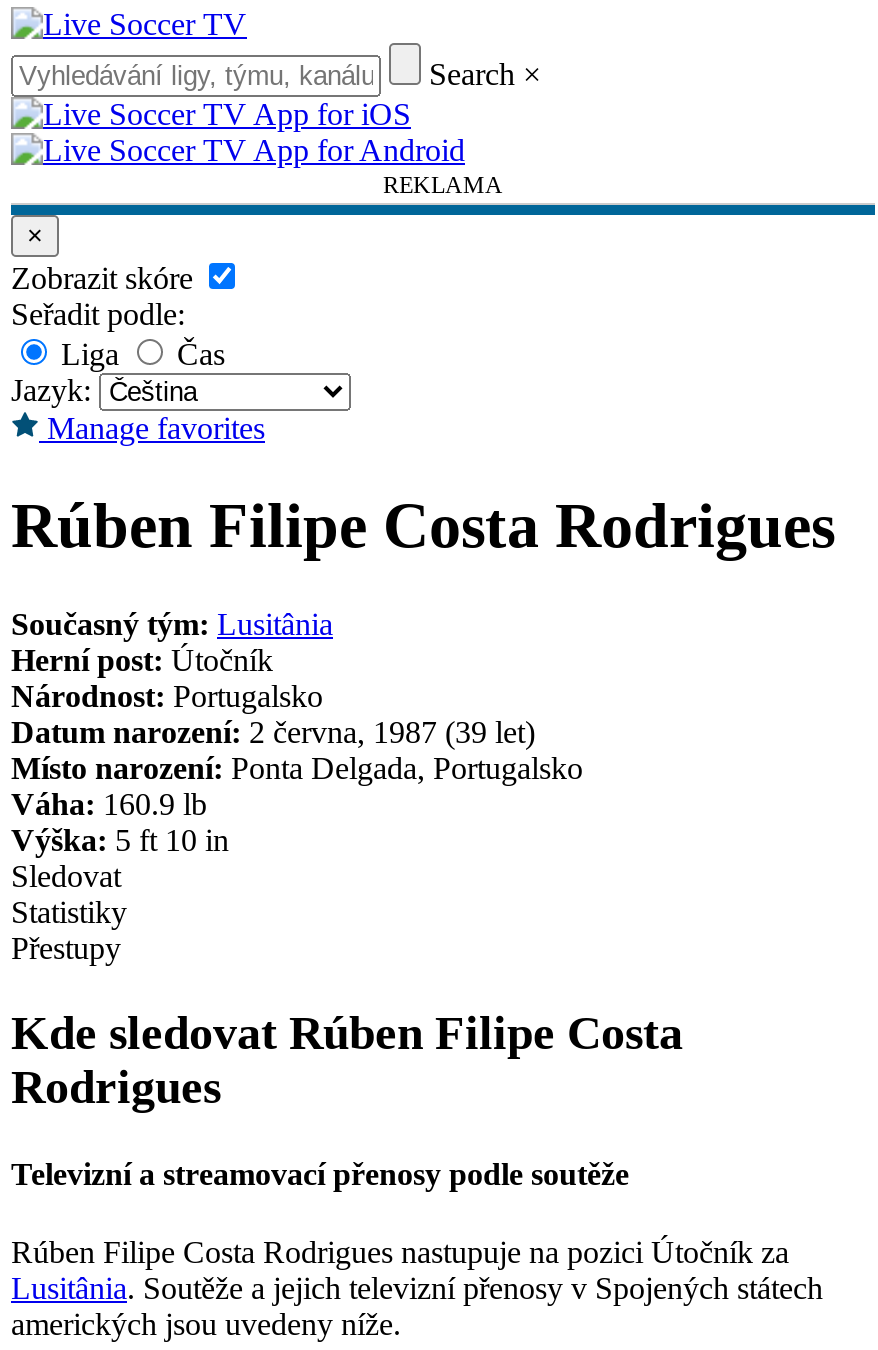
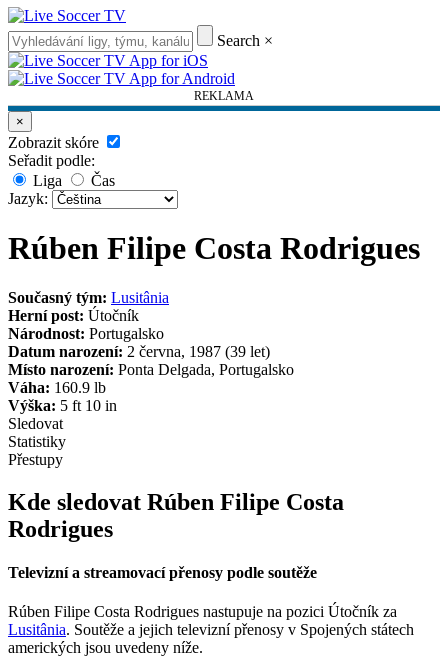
[39,411,265,445] Manage favorites -> none

